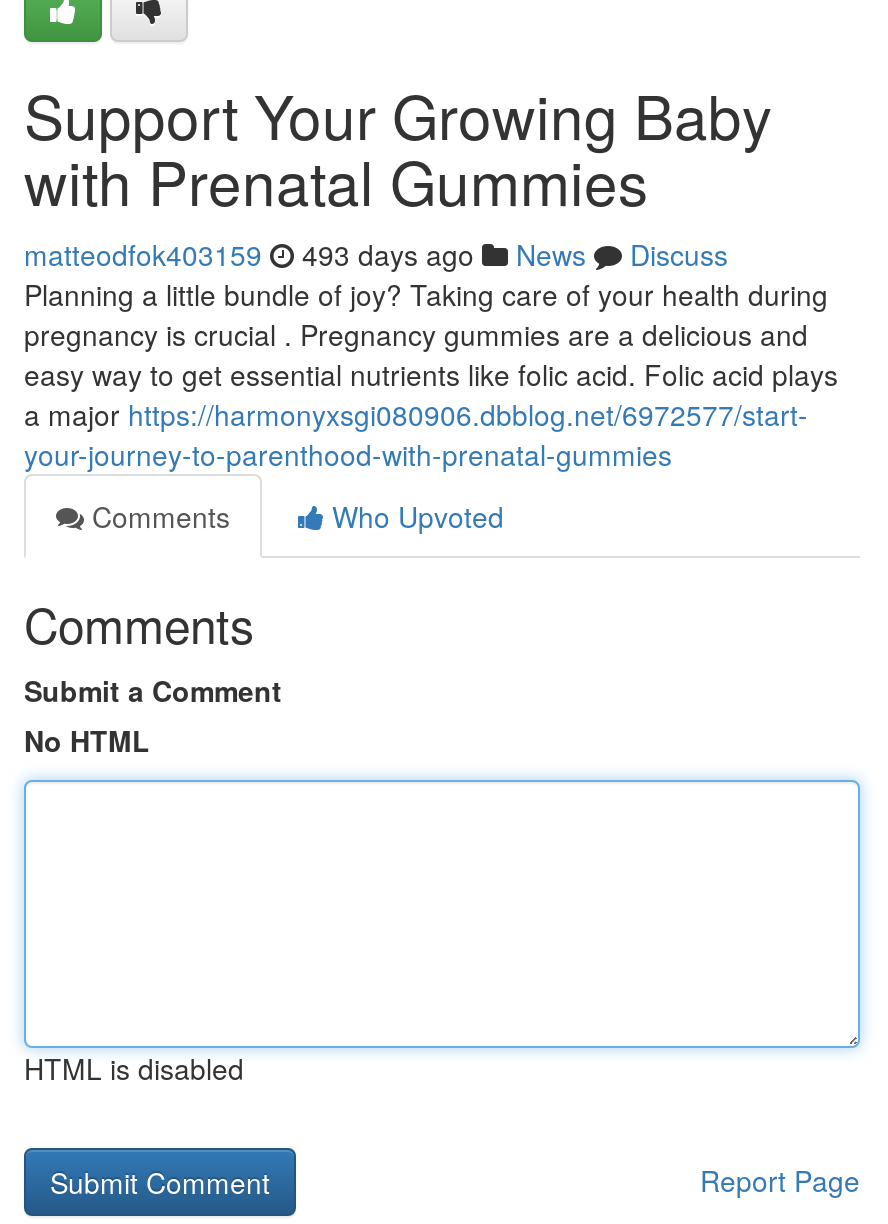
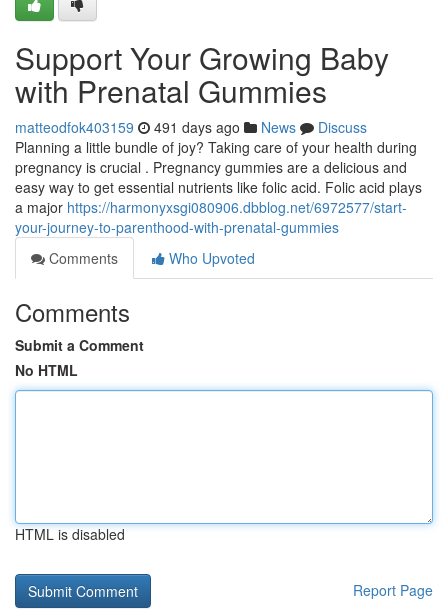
[24,234,728,274] matteodfok403159 493 days ago News Discuss -> [15,117,367,137] matteodfok403159 491 days ago News Discuss

